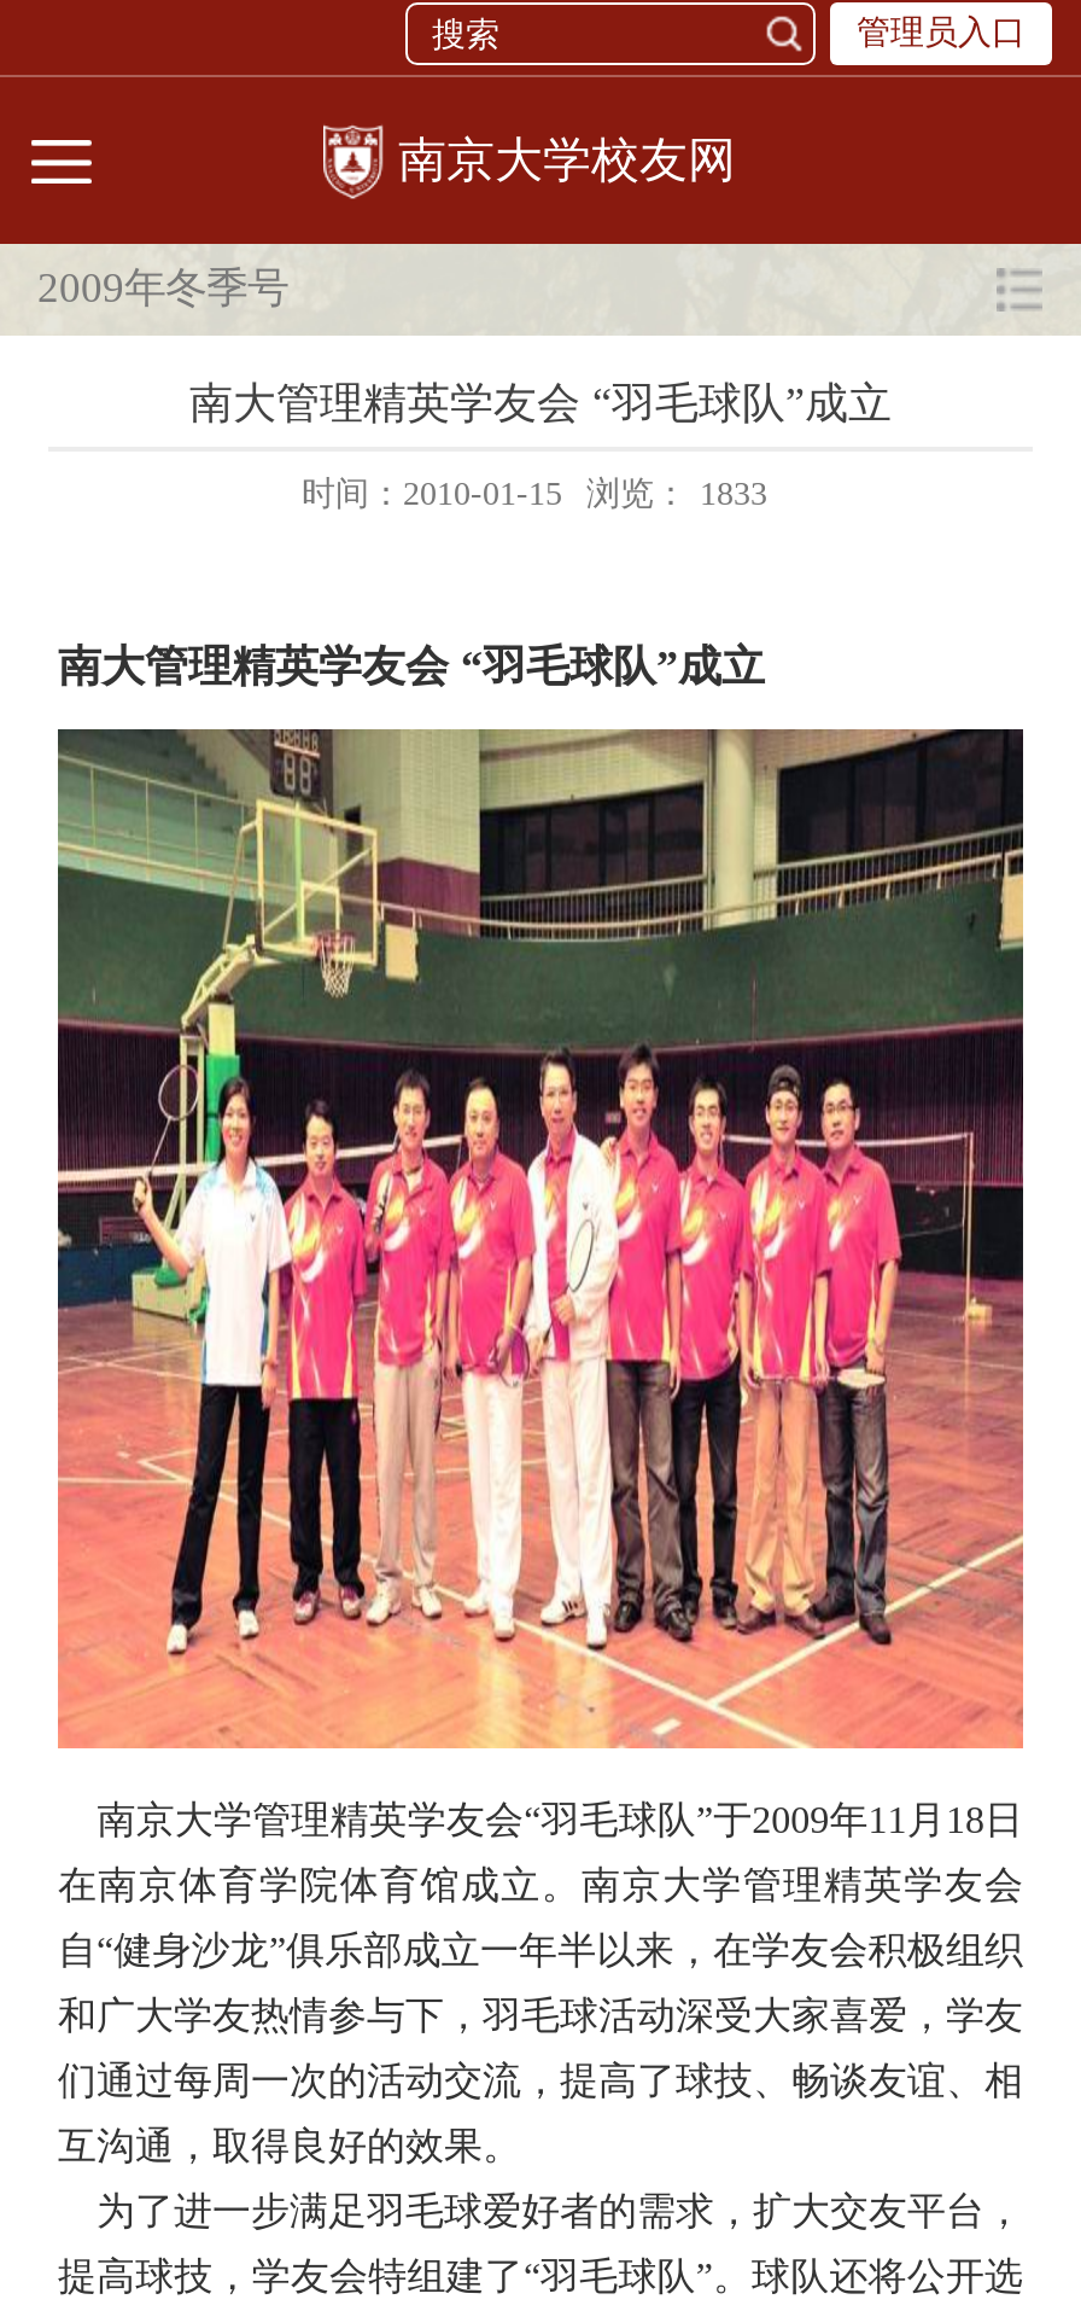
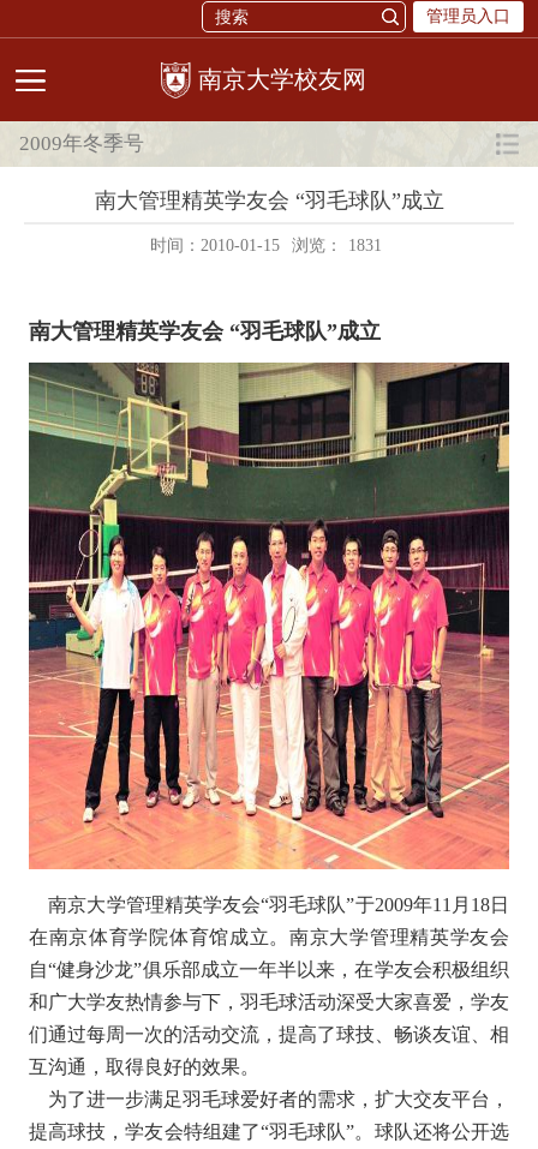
[302,477,767,513] 时间：2010-01-15 浏览： 1833 -> [150,237,382,255] 时间：2010-01-15 浏览： 1831

